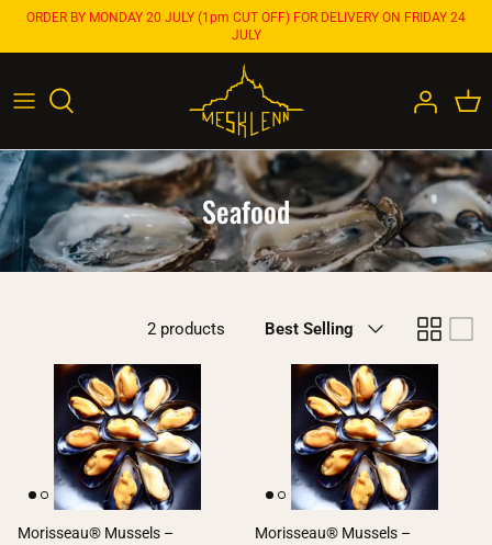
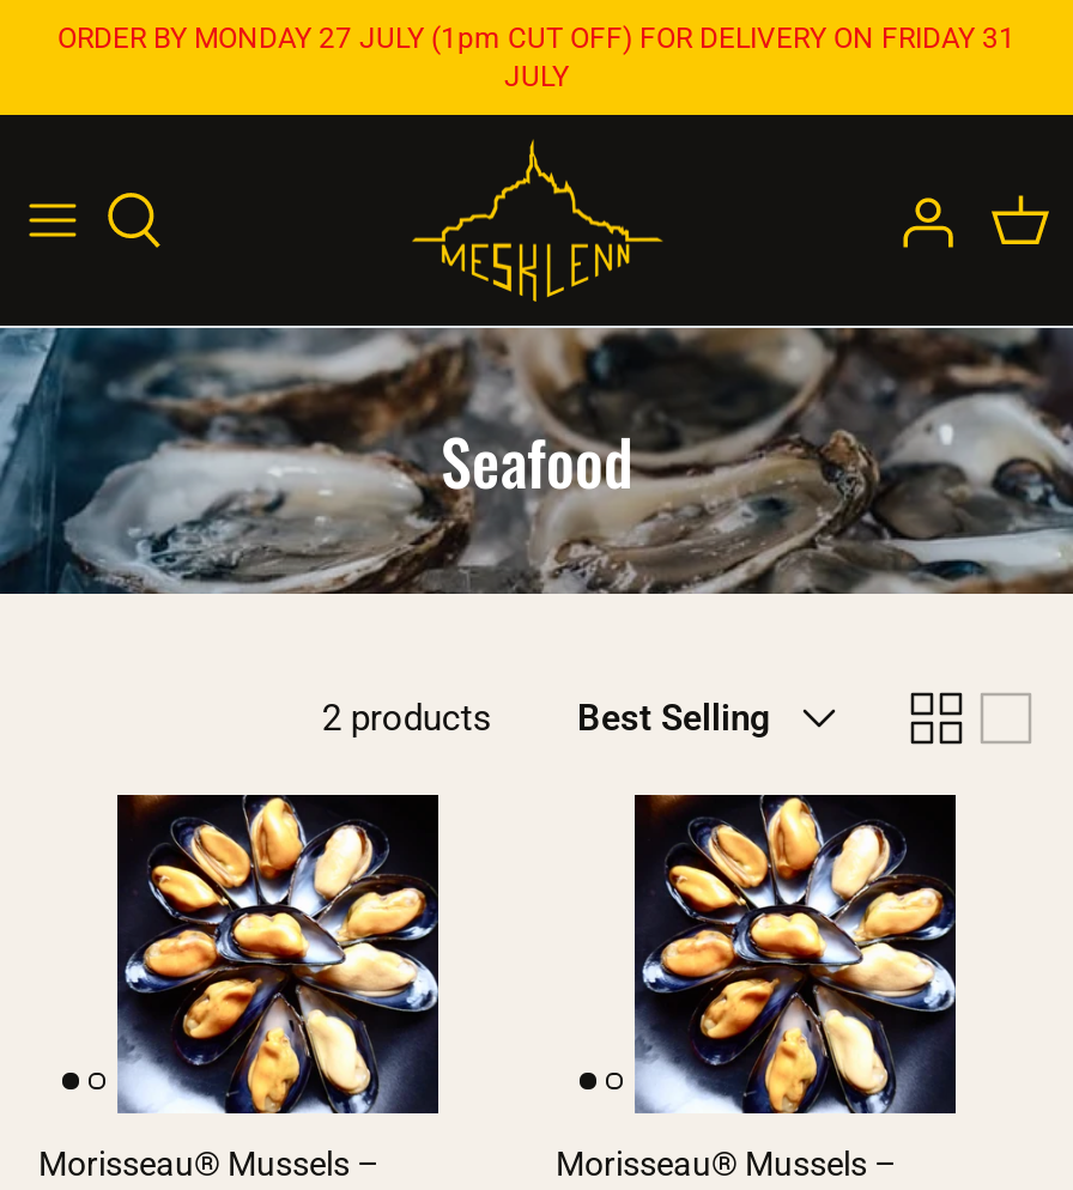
[26,10,466,25] ORDER BY MONDAY 20 JULY (1pm CUT OFF) FOR DELIVERY ON FRIDAY 24 -> [57,22,1016,55] ORDER BY MONDAY 27 JULY (1pm CUT OFF) FOR DELIVERY ON FRIDAY 31

